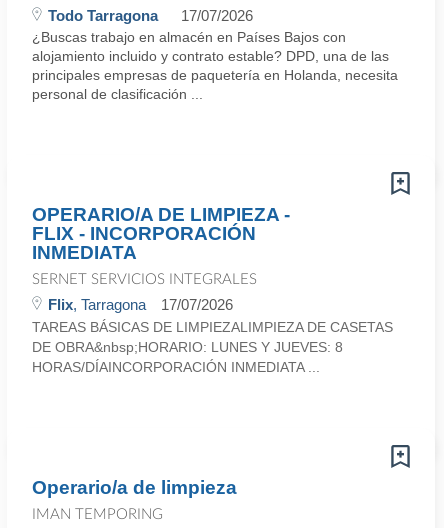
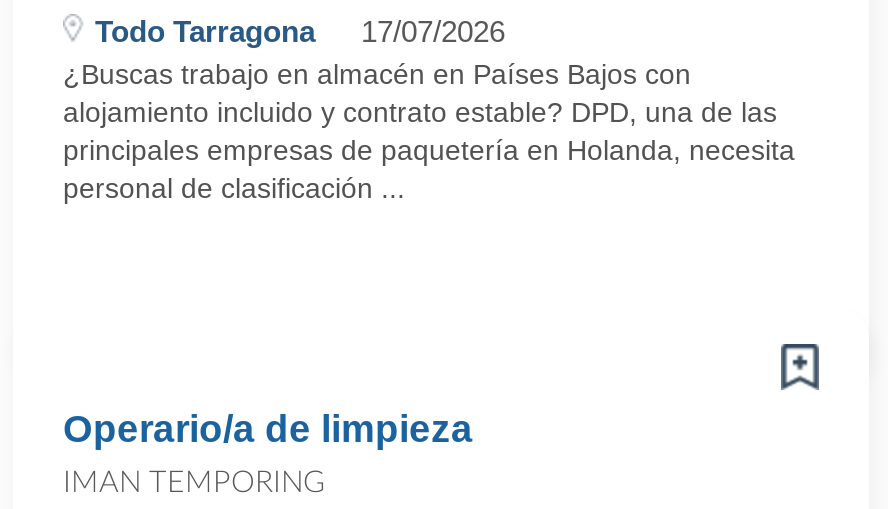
[32,204,393,375] OPERARIO/A DE LIMPIEZA - | FLIX - INCORPORACIÓN | INMEDIATA | SERNET SERVICIOS INTEGRALES | Flix, Tarragona | 17/07/2026 | TAREAS BÁSICAS DE LIMPIEZALIMPIEZA DE CASETAS | DE OBRA&nbsp;HORARIO: LUNES Y JUEVES: 8 | HORAS/DÍAINCORPORACIÓN INMEDIATA ... -> none

